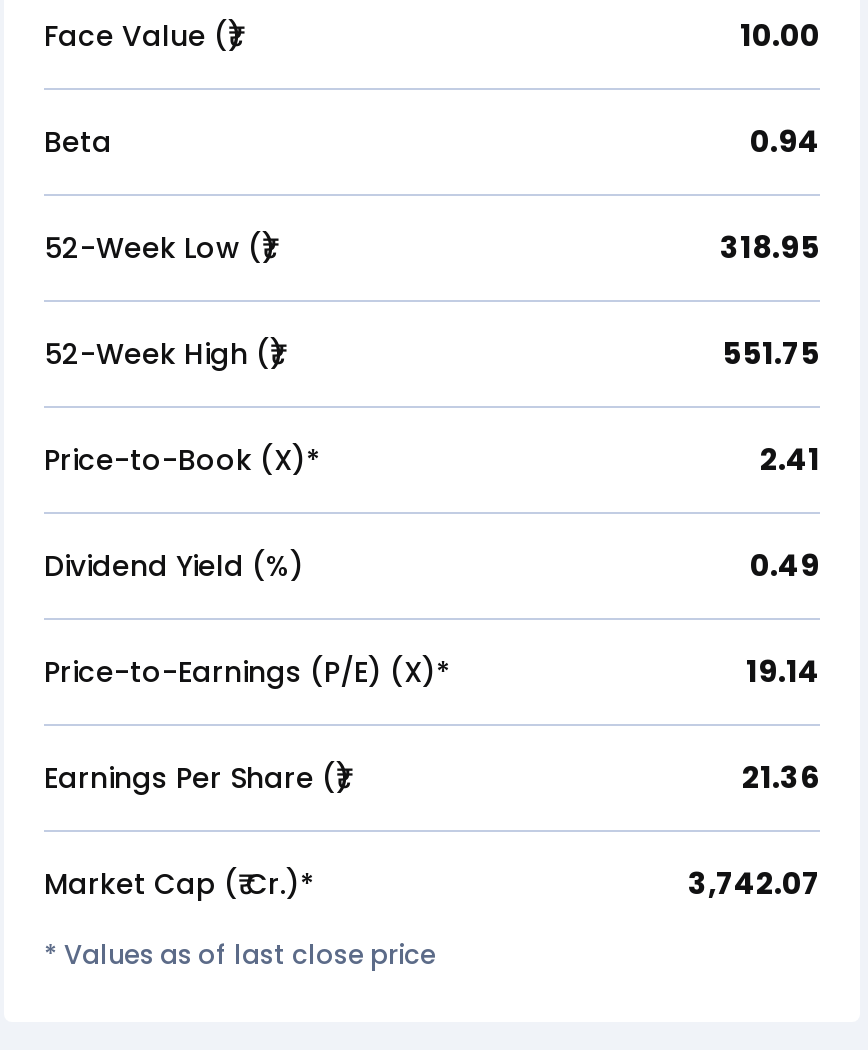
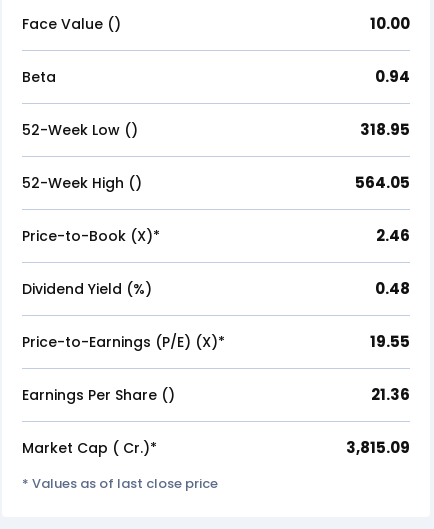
[722,332,820,374] 551.75 -> [355,172,410,193] 564.05
[760,438,820,480] 2.41 -> [376,225,410,246] 2.46
[750,544,820,586] 0.49 -> [375,278,410,299] 0.48
[746,650,820,692] 19.14 -> [370,331,410,352] 19.55
[688,862,820,904] 3,742.07 -> [346,437,410,458] 3,815.09

